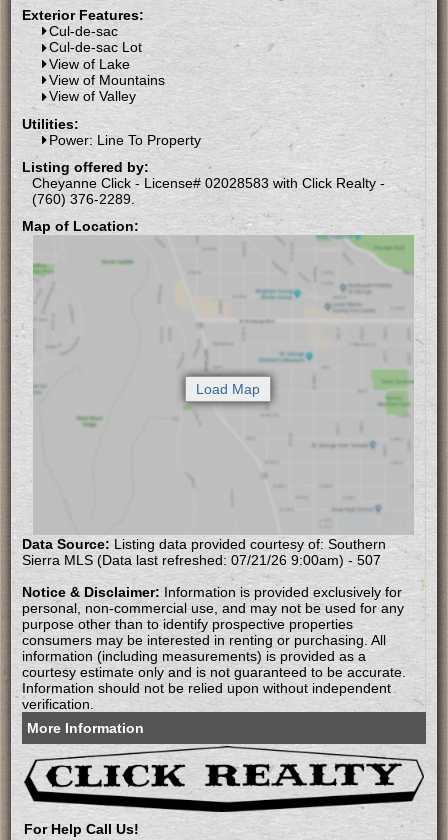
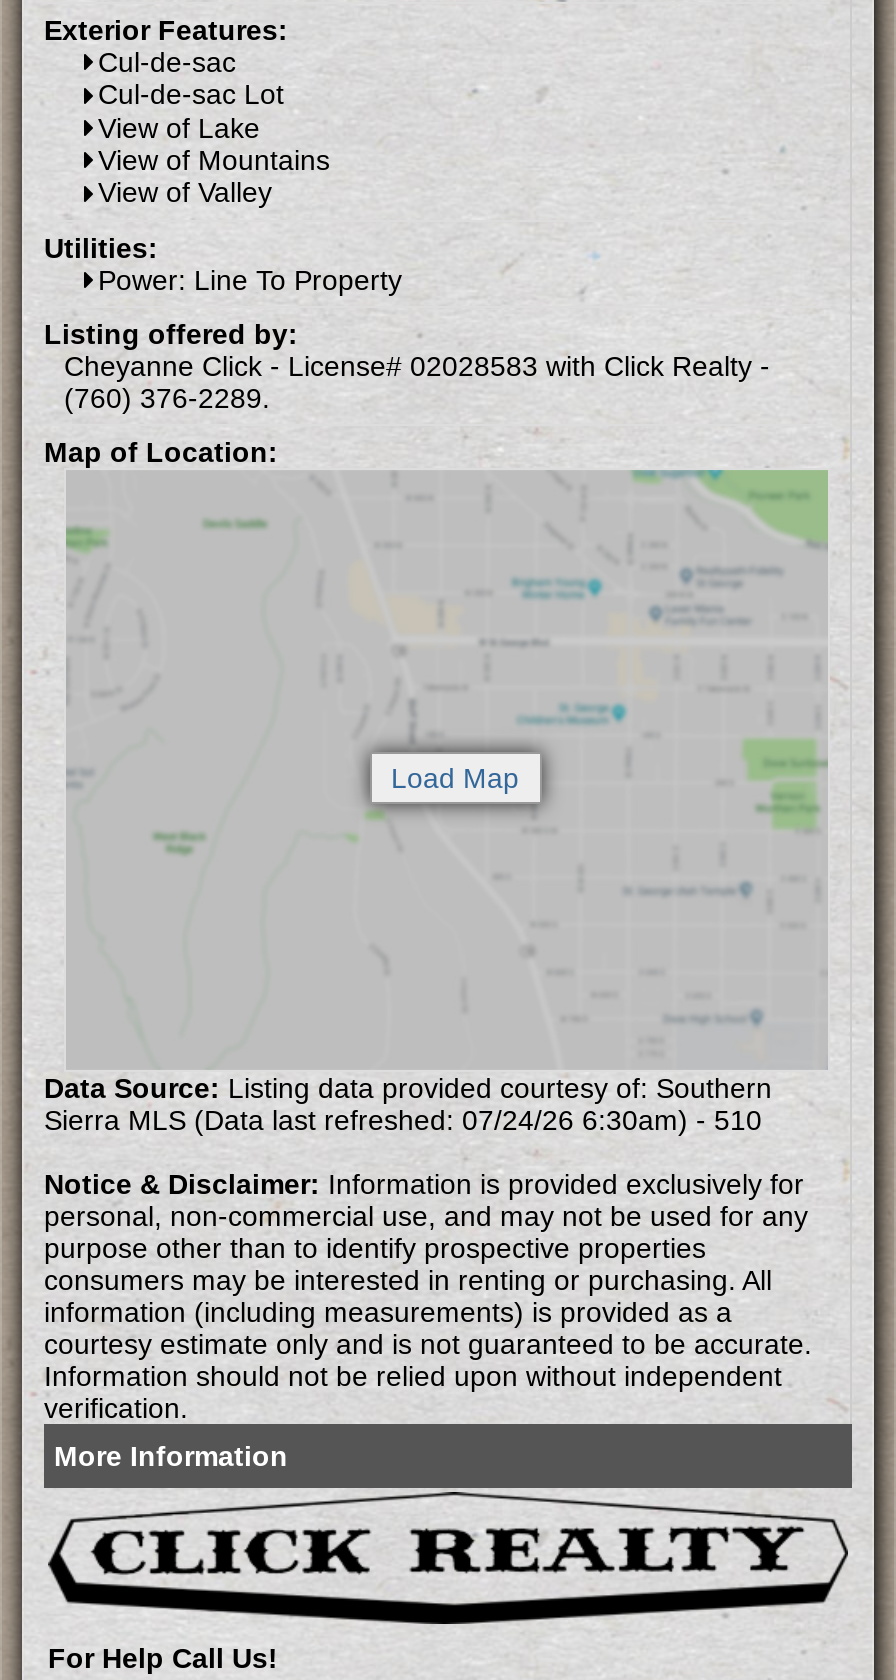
[22,552,381,568] Sierra MLS (Data last refreshed: 07/21/26 9:00am) - 507 -> [44,1104,762,1136] Sierra MLS (Data last refreshed: 07/24/26 6:30am) - 510

